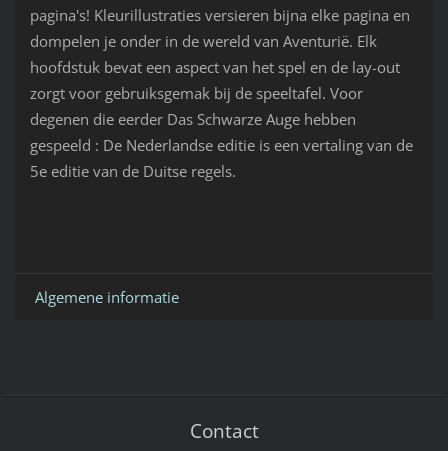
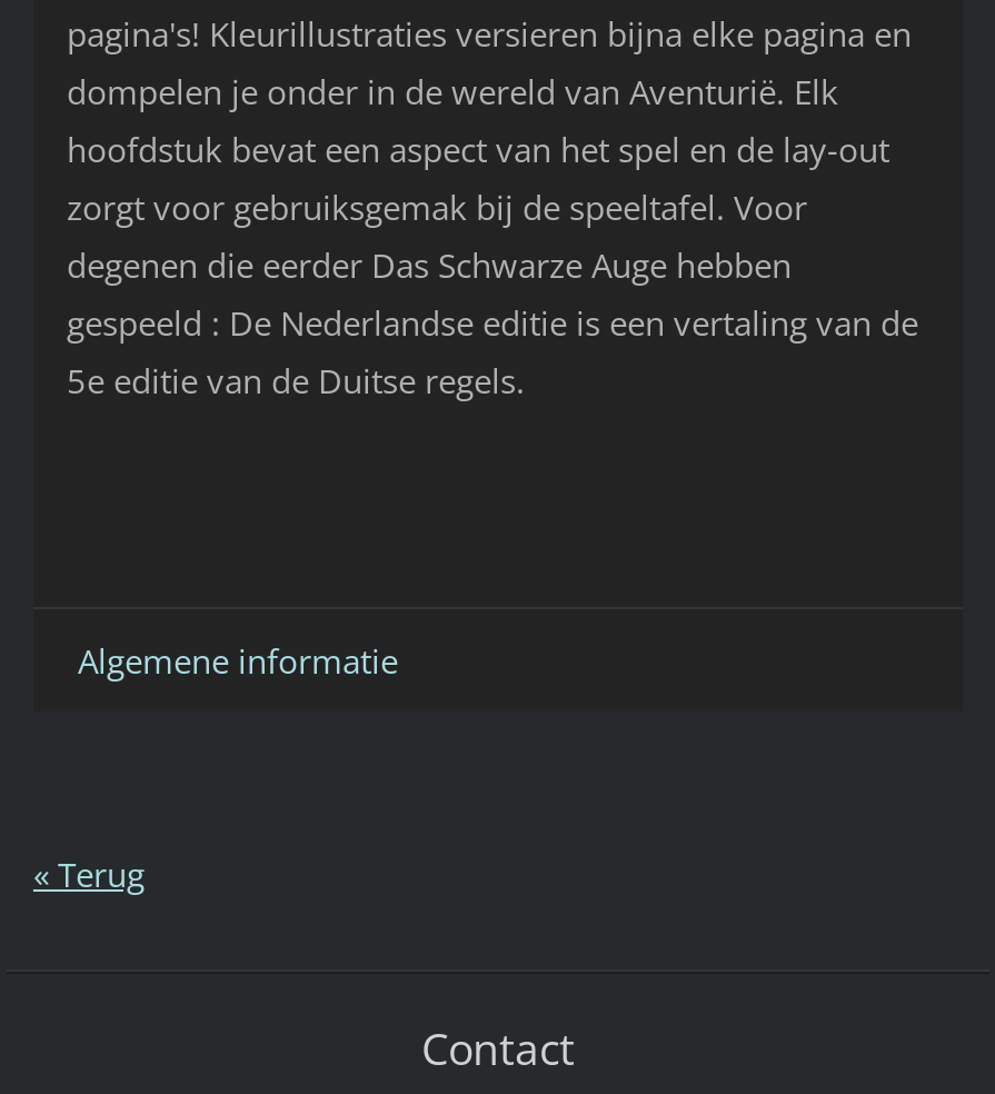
none -> [33,851,145,895] « Terug

